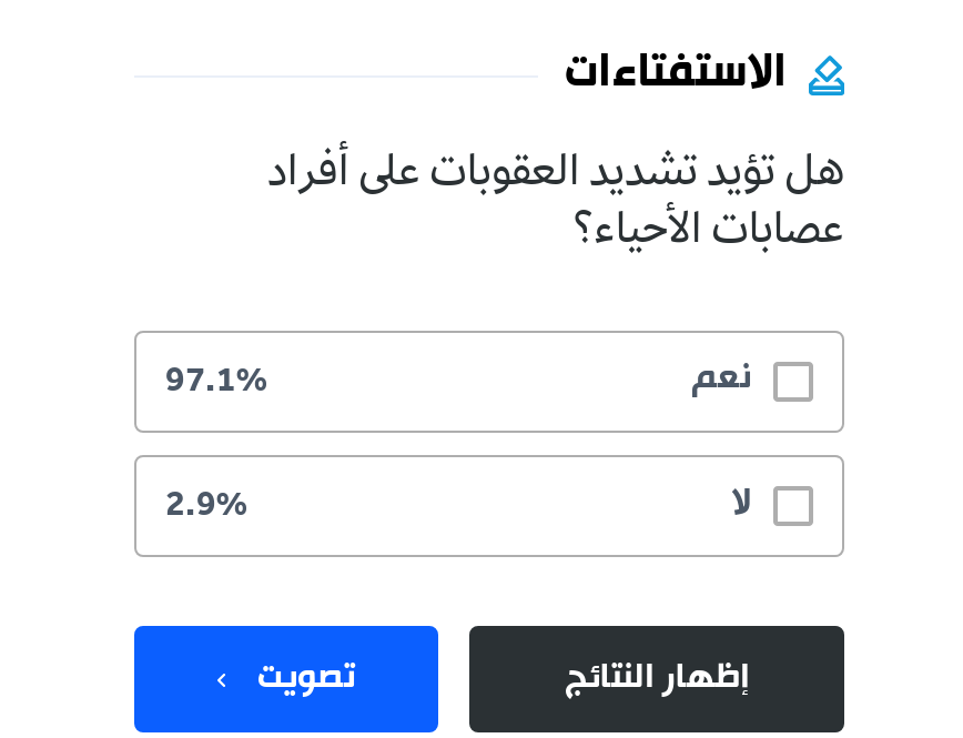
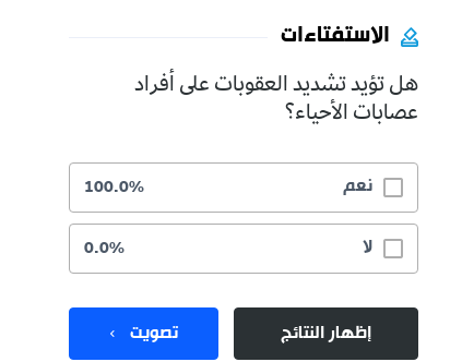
[165,355,267,408] 97.1% -> [84,174,144,201] 100.0%
[165,479,247,532] 2.9% -> [84,235,125,262] 0.0%

